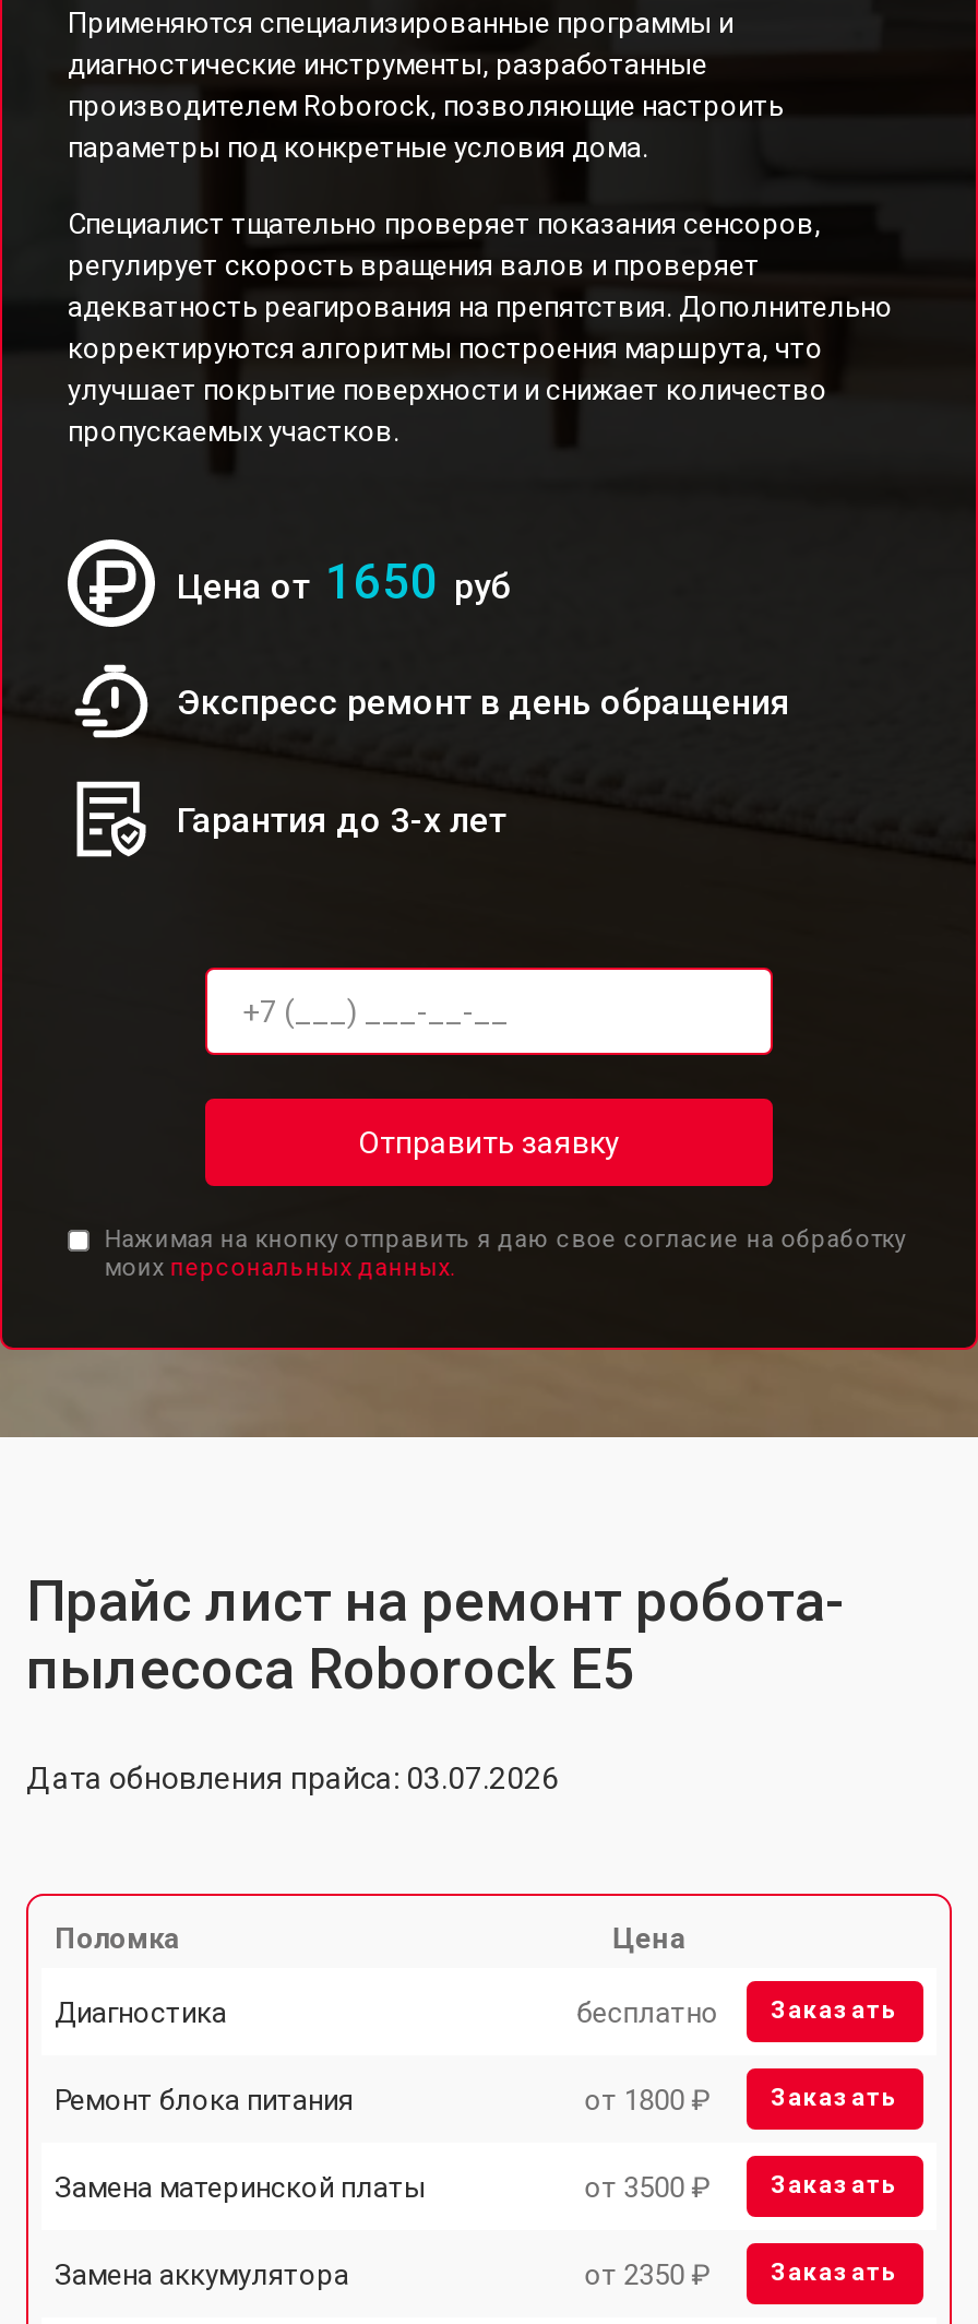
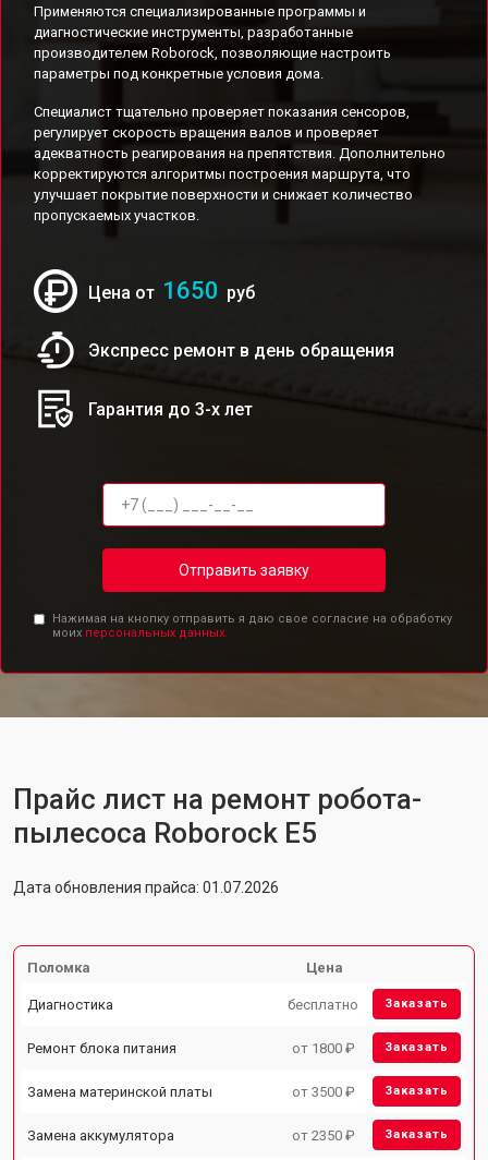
[26,1760,559,1795] Дата обновления прайса: 03.07.2026 -> [13,879,279,896] Дата обновления прайса: 01.07.2026

